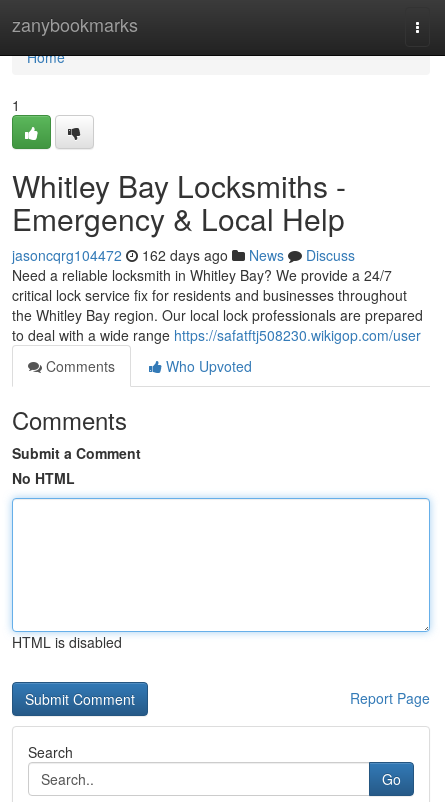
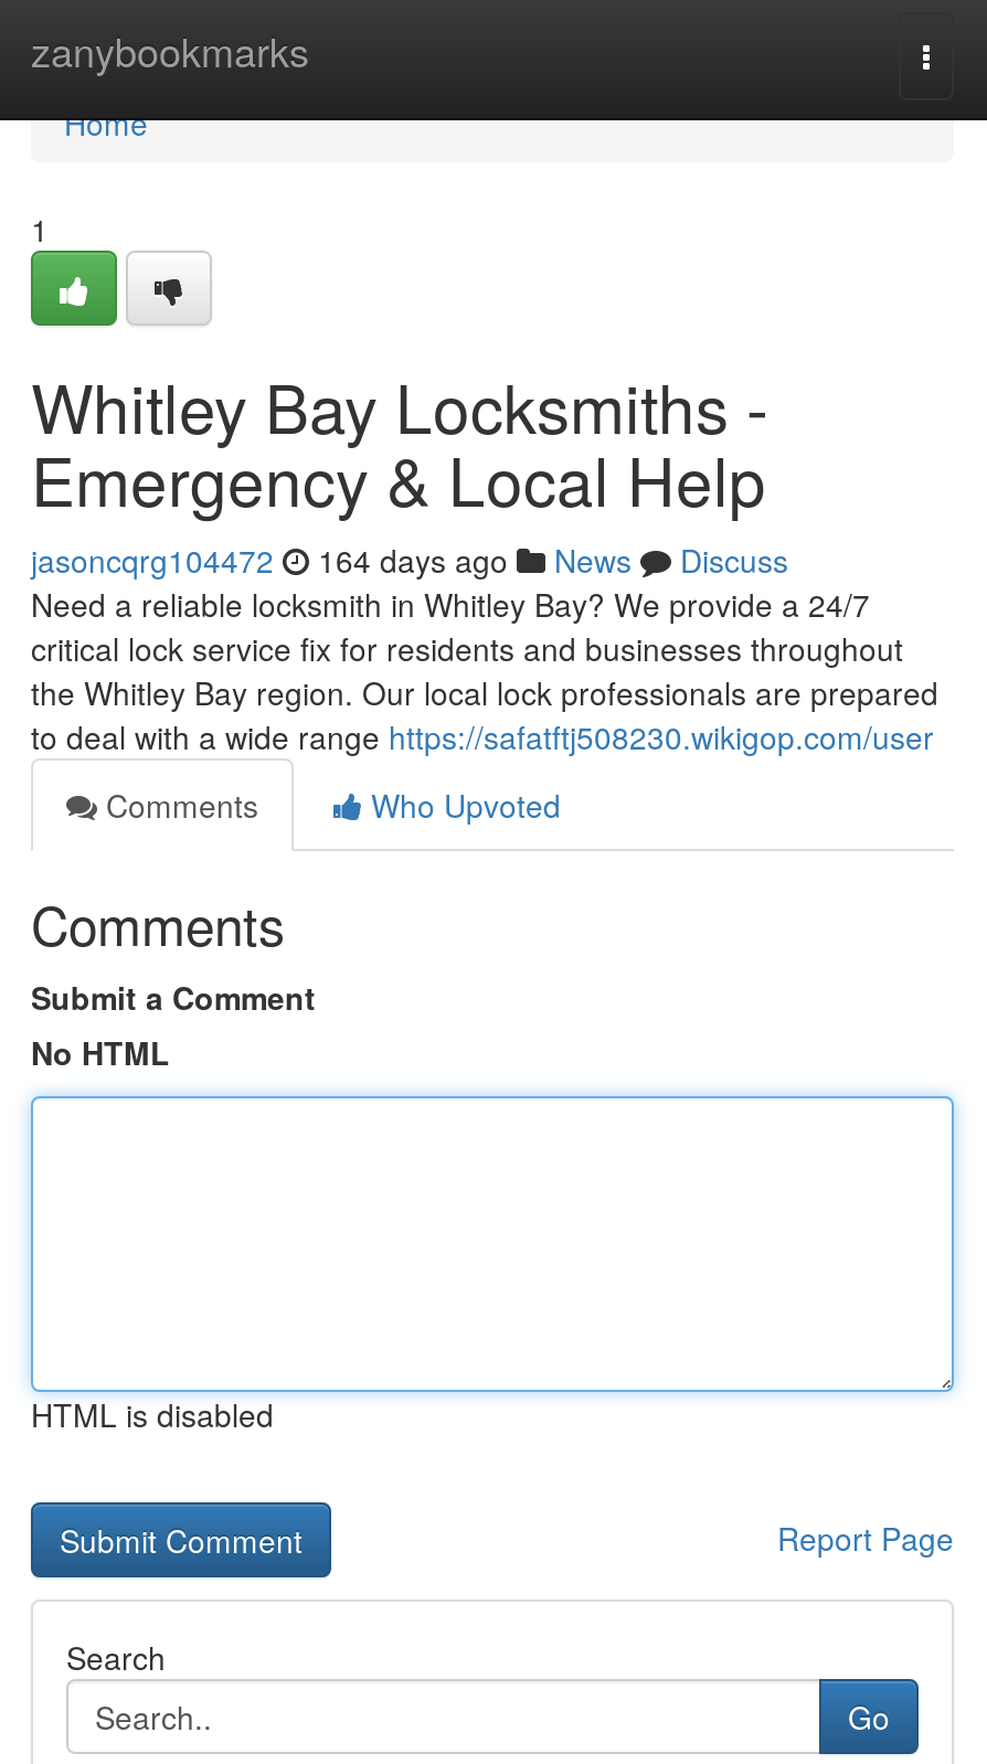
[12,245,355,265] jasoncqrg104472 162 days ago News Discuss -> [31,538,788,582] jasoncqrg104472 164 days ago News Discuss

